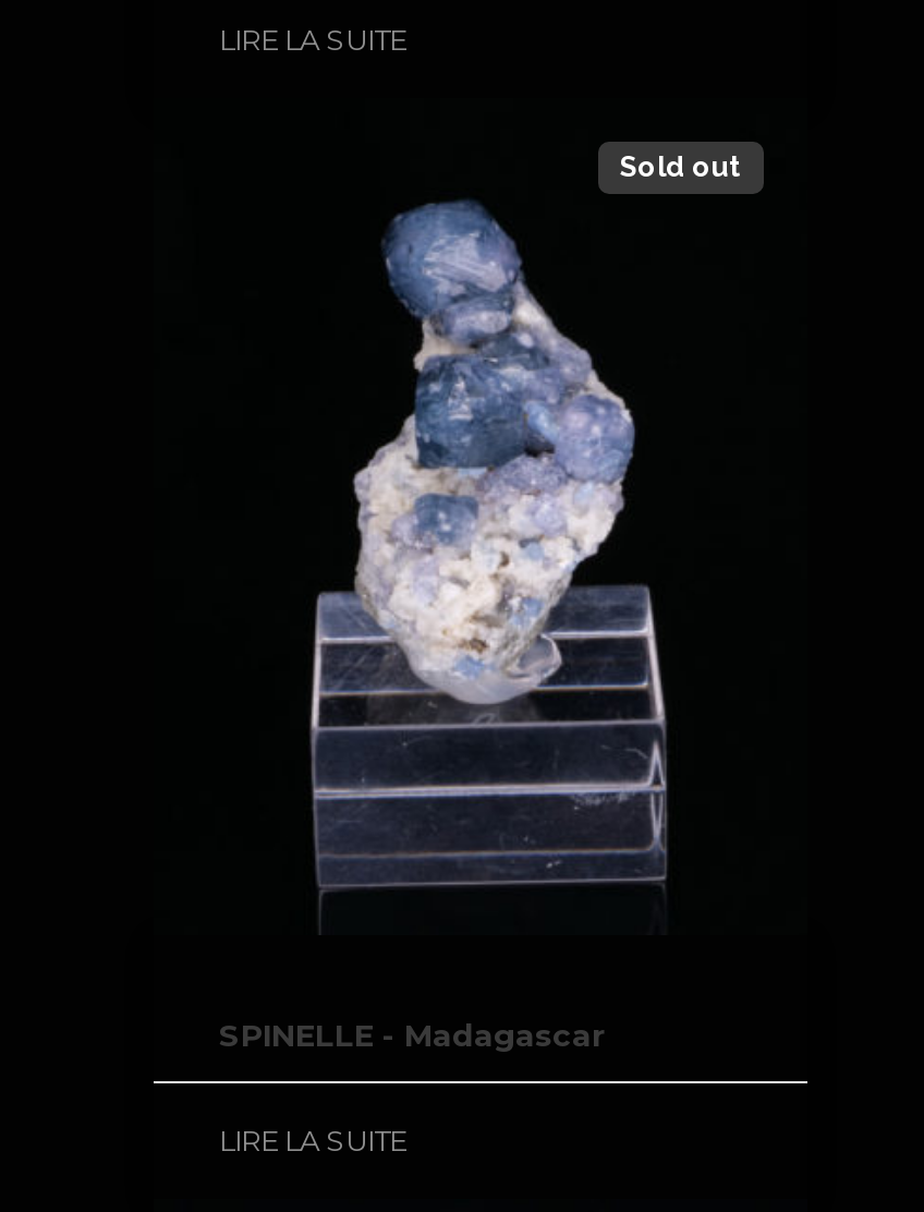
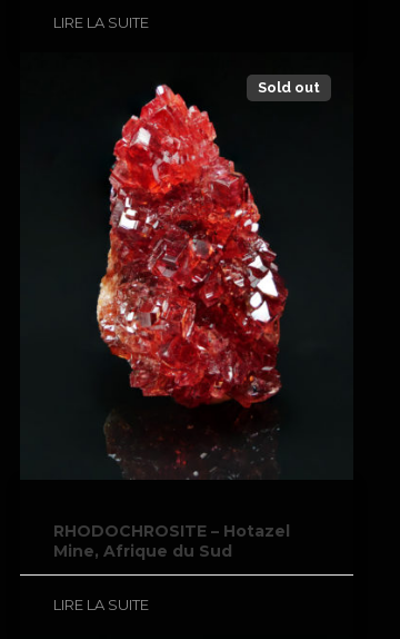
[304,161,672,894] [image] -> [94,83,290,480] [image]
[219,1015,605,1055] SPINELLE - Madagascar -> [53,521,290,561] RHODOCHROSITE – Hotazel | Mine, Afrique du Sud

